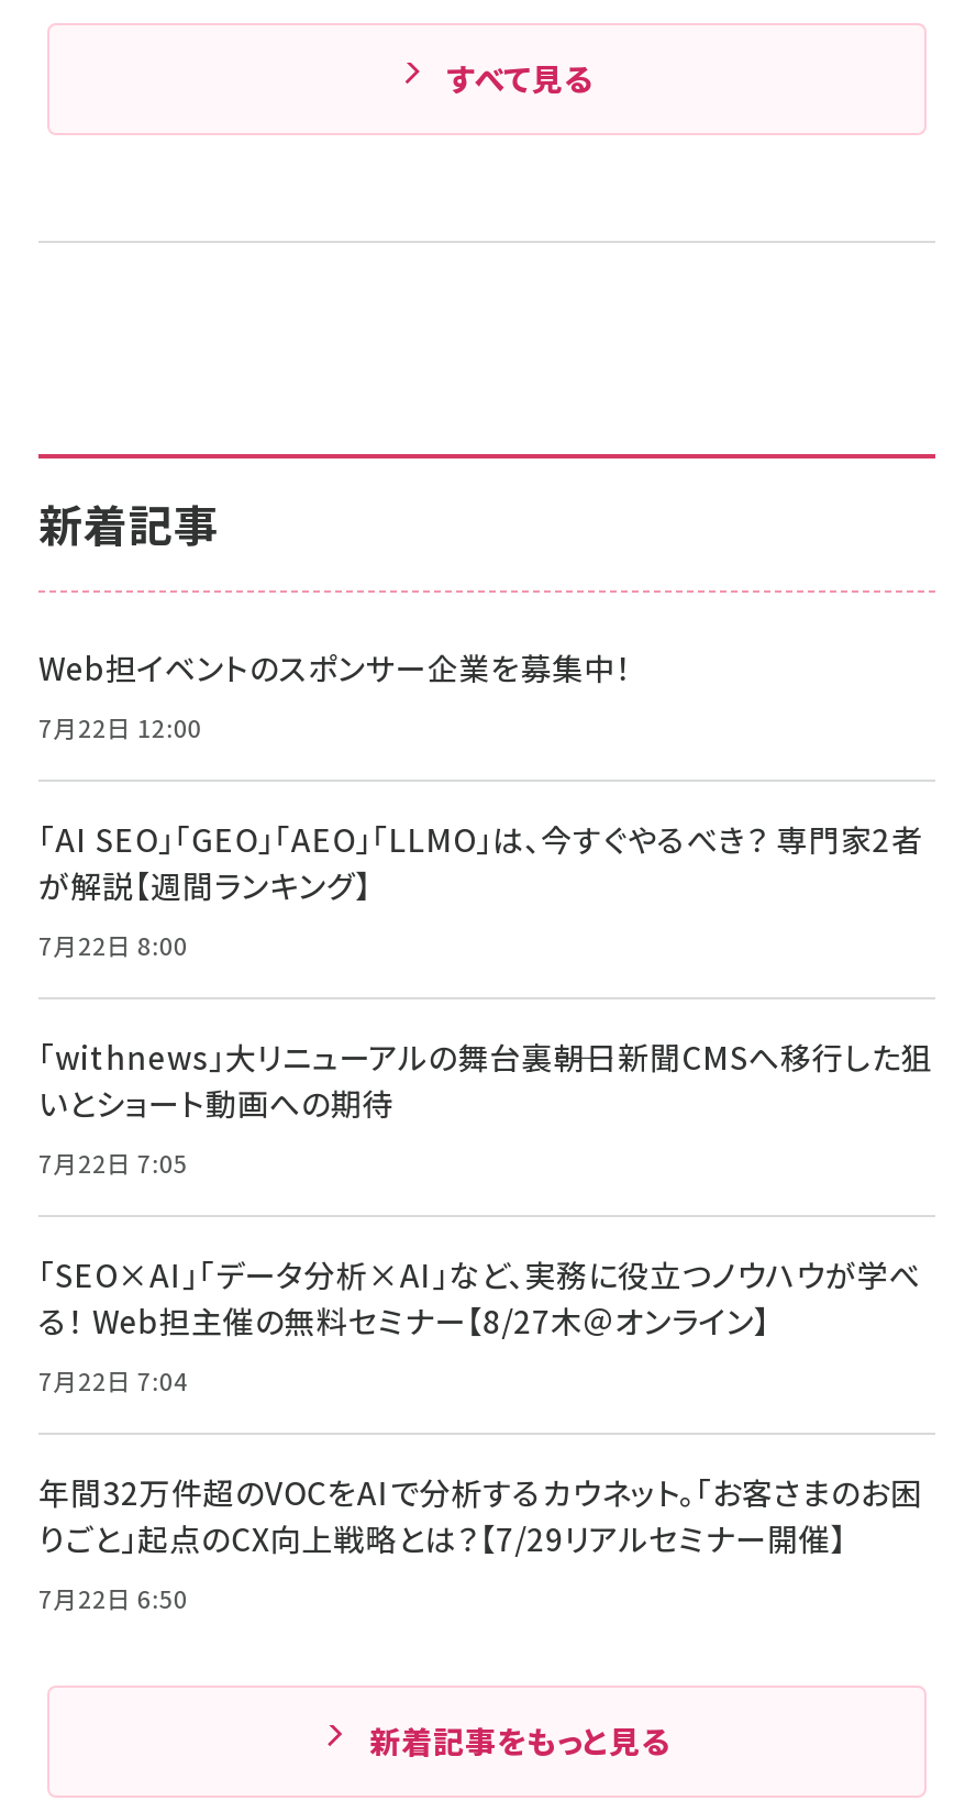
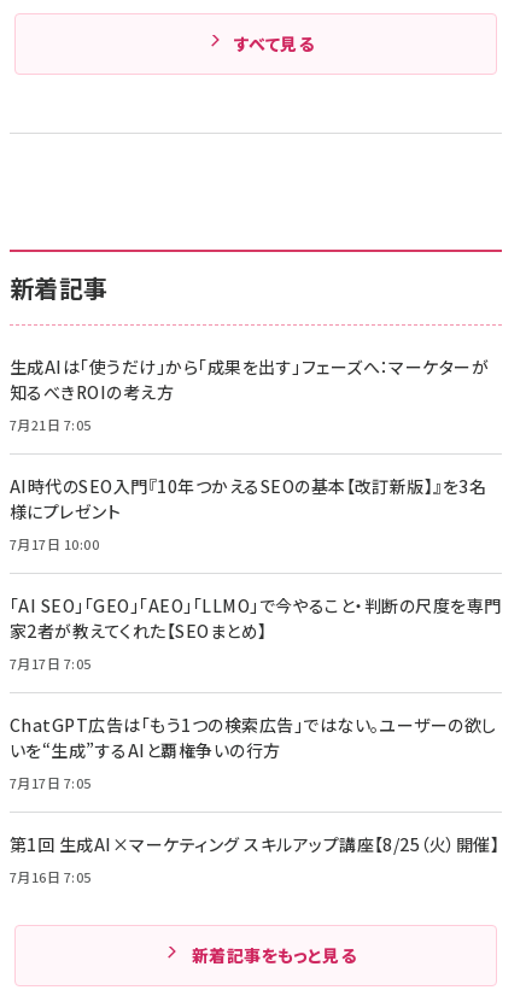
[38,645,632,744] Web担イベントのスポンサー企業を募集中！ | 7月22日 12:00 -> [10,354,489,434] 生成AIは「使うだけ」から「成果を出す」フェーズへ：マーケターが | 知るべきROIの考え方 | 7月21日 7:05
[38,816,923,961] 「AI SEO」「GEO」「AEO」「LLMO」は、今すぐやるべき？ 専門家2者 | が解説【週間ランキング】 | 7月22日 8:00 -> [10,474,487,553] AI時代のSEO入門『10年つかえるSEOの基本【改訂新版】』を3名 | 様にプレゼント | 7月17日 10:00
[38,1034,933,1179] 「withnews」大リニューアルの舞台裏――朝日新聞CMSへ移行した狙 | いとショート動画への期待 | 7月22日 7:05 -> [10,593,502,673] 「AI SEO」「GEO」「AEO」「LLMO」で今やること・判断の尺度を専門 | 家2者が教えてくれた【SEOまとめ】 | 7月17日 7:05
[38,1252,921,1397] 「SEO×AI」「データ分析×AI」など、実務に役立つノウハウが学べ | る！ Web担主催の無料セミナー【8/27木＠オンライン】 | 7月22日 7:04 -> [10,712,497,792] ChatGPT広告は「もう1つの検索広告」ではない。ユーザーの欲し | いを“生成”するAIと覇権争いの行方 | 7月17日 7:05
[38,1469,922,1615] 年間32万件超のVOCをAIで分析するカウネット。「お客さまのお困 | りごと」起点のCX向上戦略とは？【7/29リアルセミナー開催】 | 7月22日 6:50 -> [10,832,500,886] 第1回 生成AI×マーケティング スキルアップ講座【8/25（火）開催】 | 7月16日 7:05

